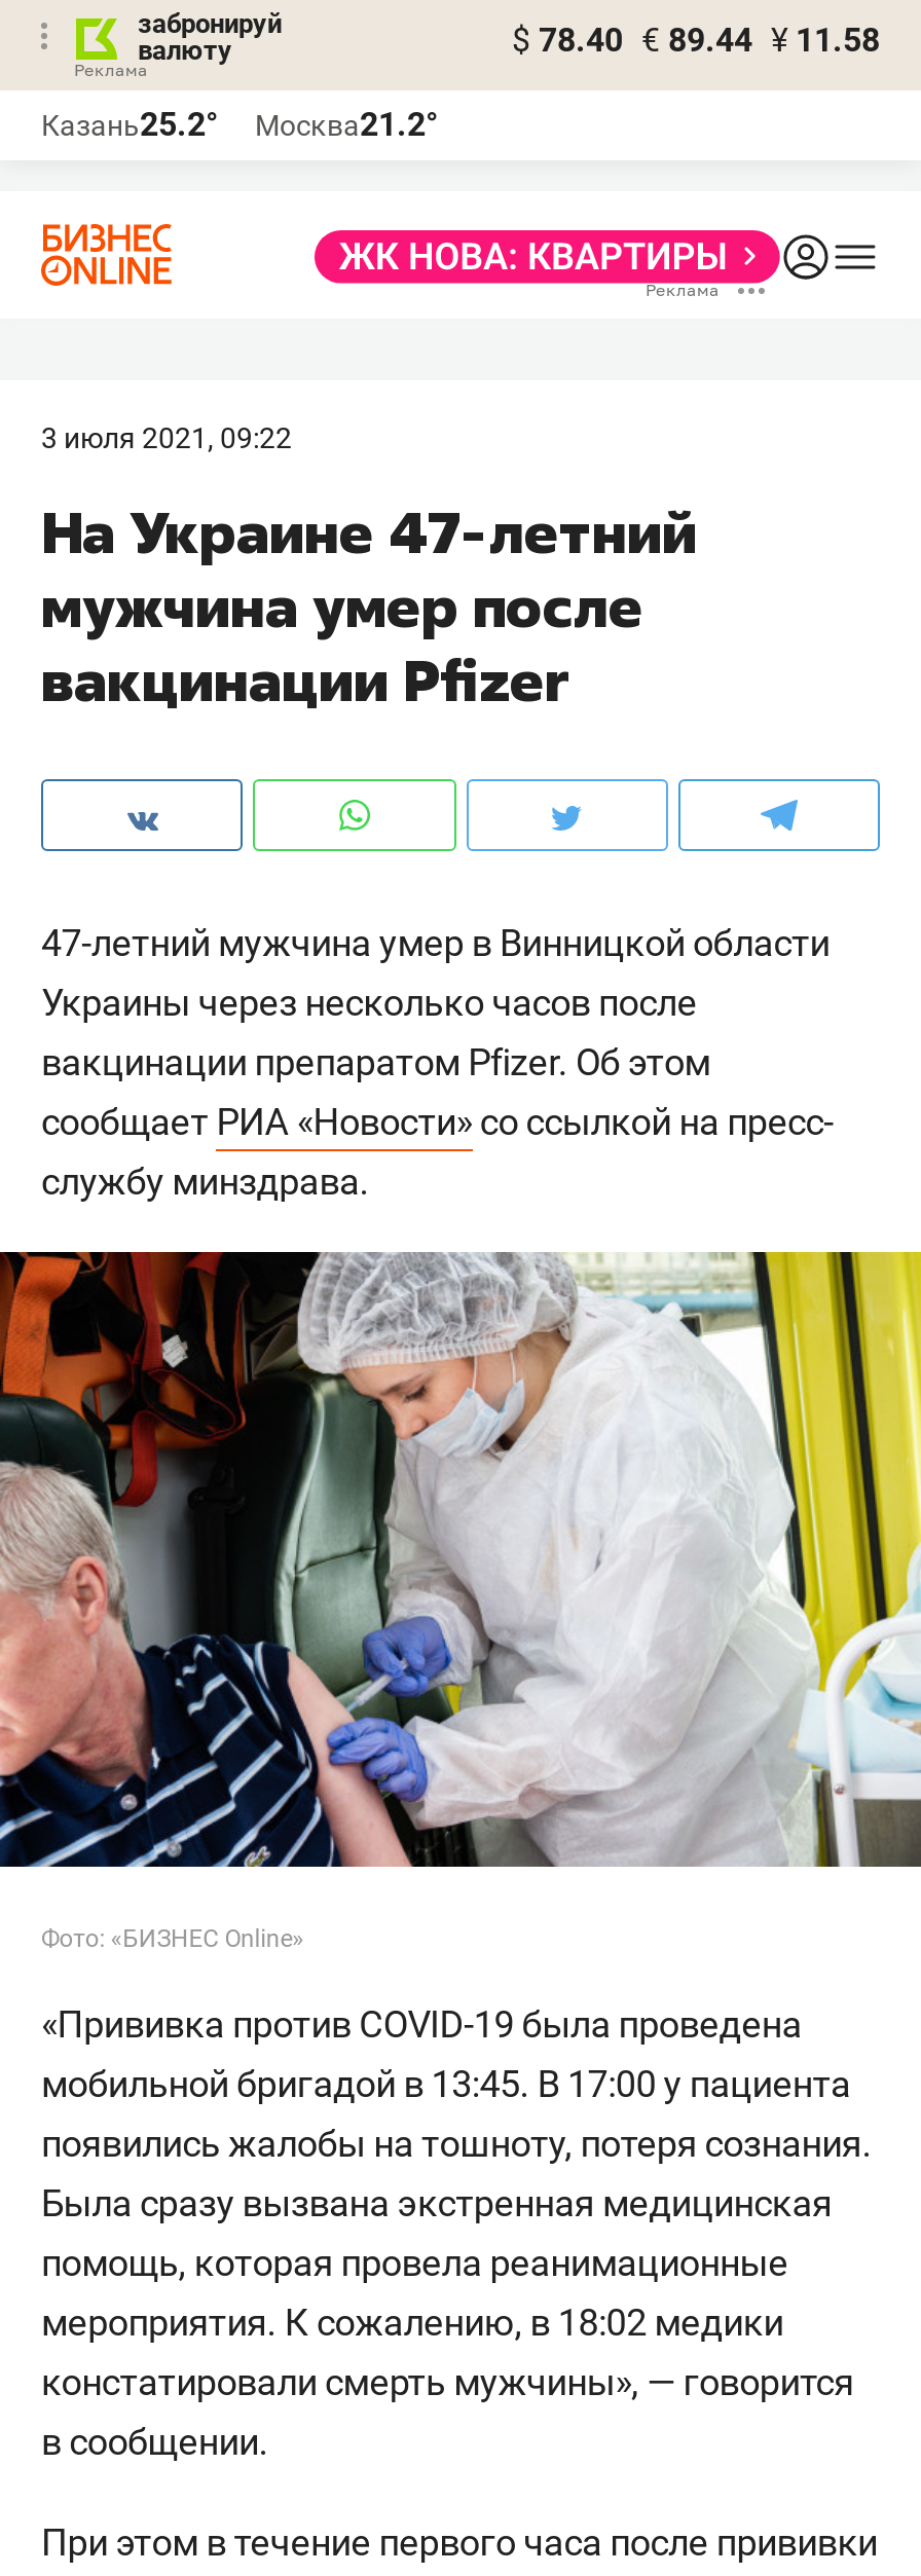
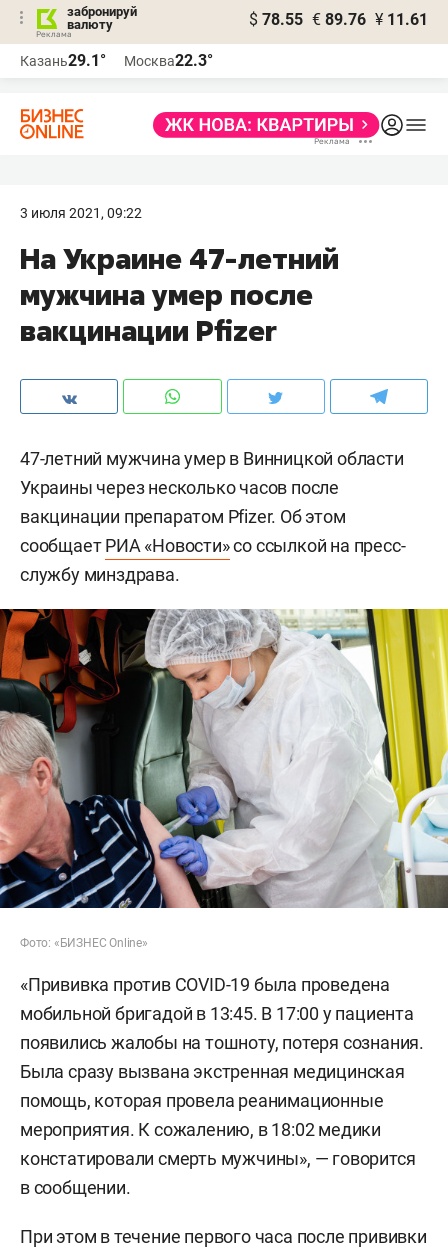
[512,21,880,60] $ 78.40 € 89.44 ¥ 11.58 -> [249,10,428,29] $ 78.55 € 89.76 ¥ 11.61
[41,105,218,144] Казань25.2° -> [20,51,106,70] Казань29.1°
[255,105,438,144] Москва21.2° -> [124,51,213,70] Москва22.3°

